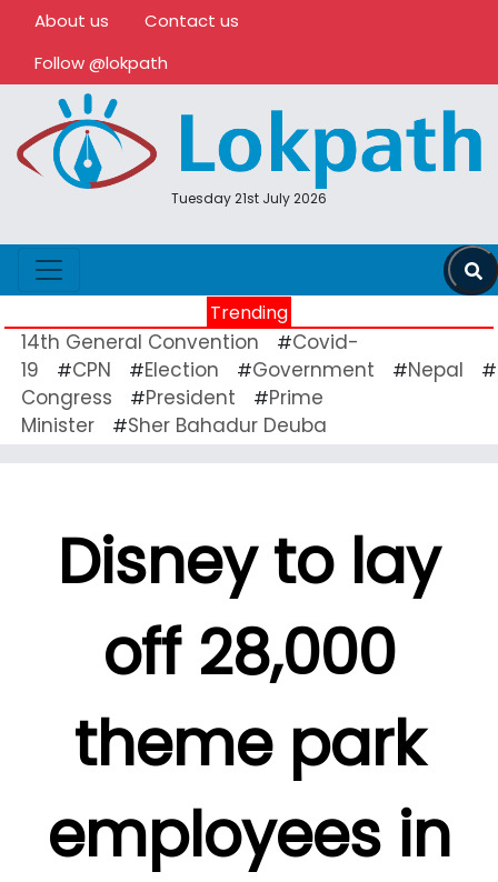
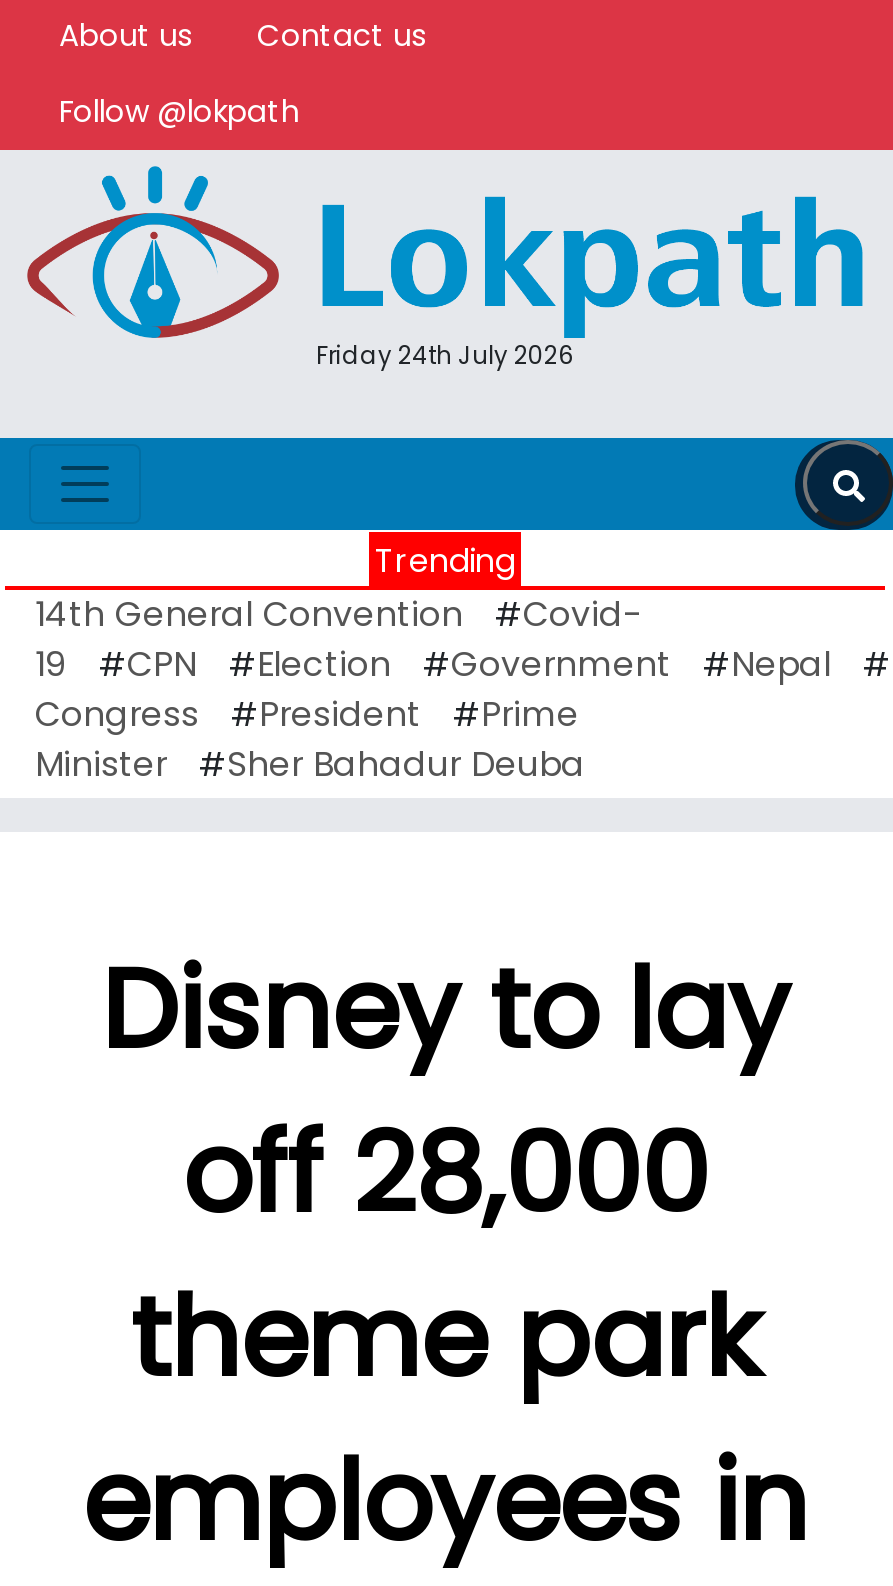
[171,189,327,208] Tuesday 21st July 2026 -> [316,338,574,372] Friday 24th July 2026

